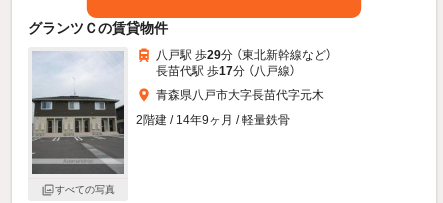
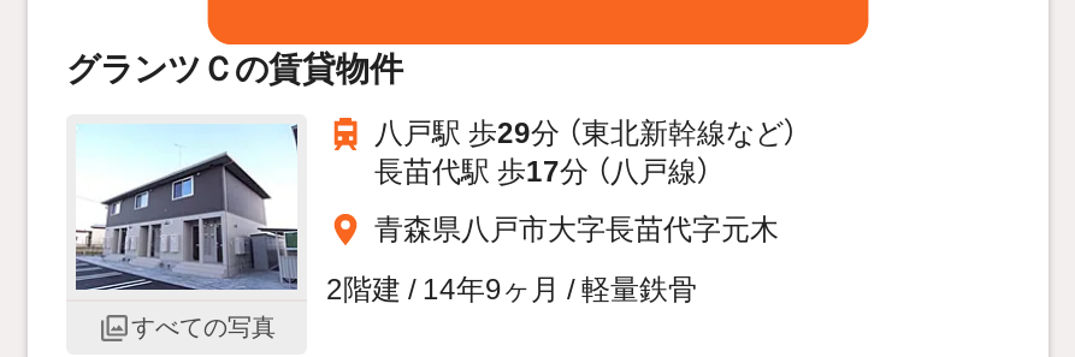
[31,51,125,175] [image] -> [78,126,300,292] [image]

